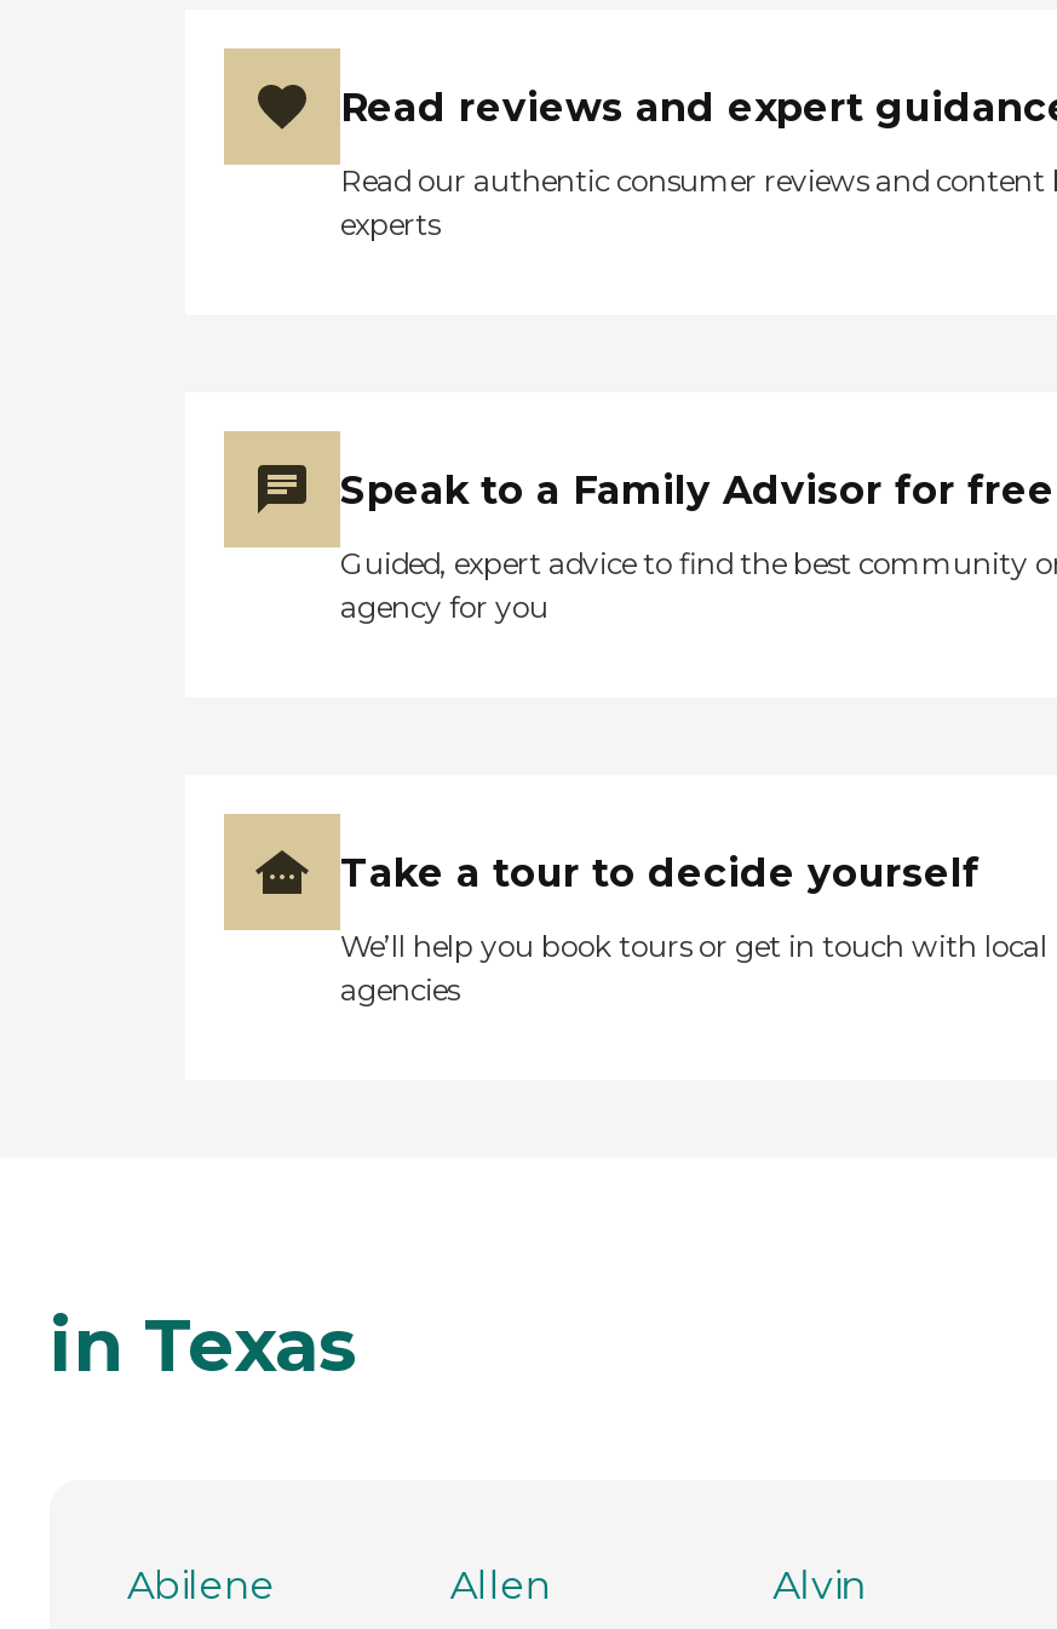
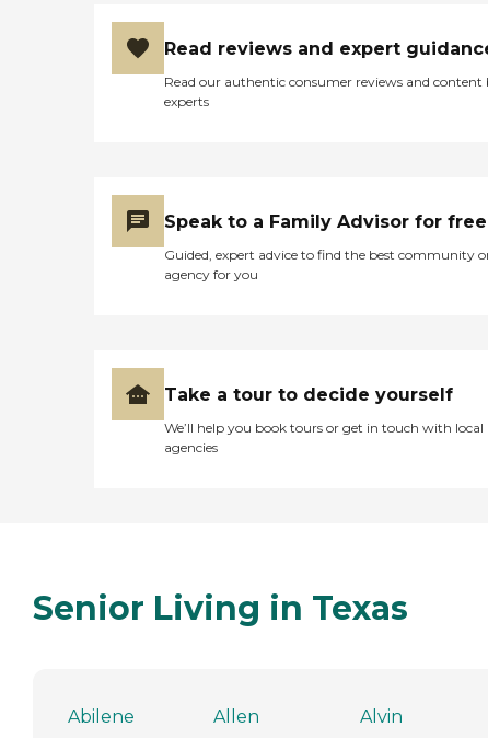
[50,1302,357,1391] in Texas -> [33,588,408,629] Senior Living in Texas

